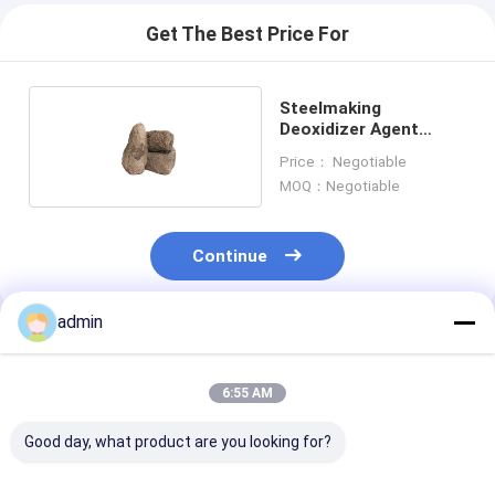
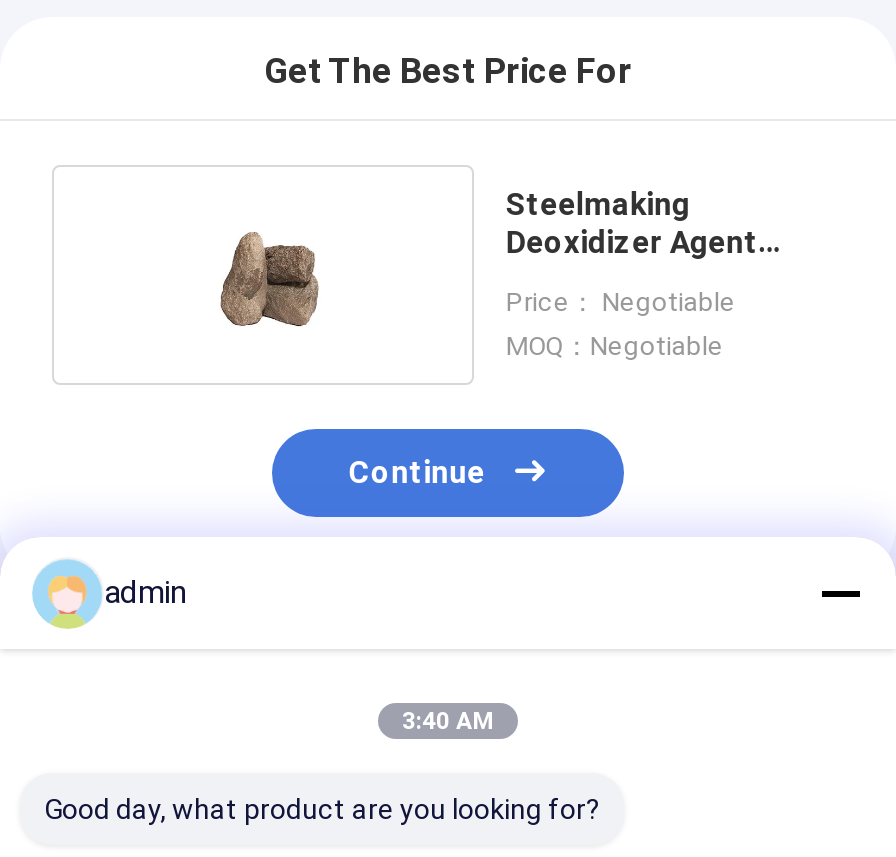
[222,385,273,401] 6:55 AM -> [402,707,494,735] 3:40 AM

